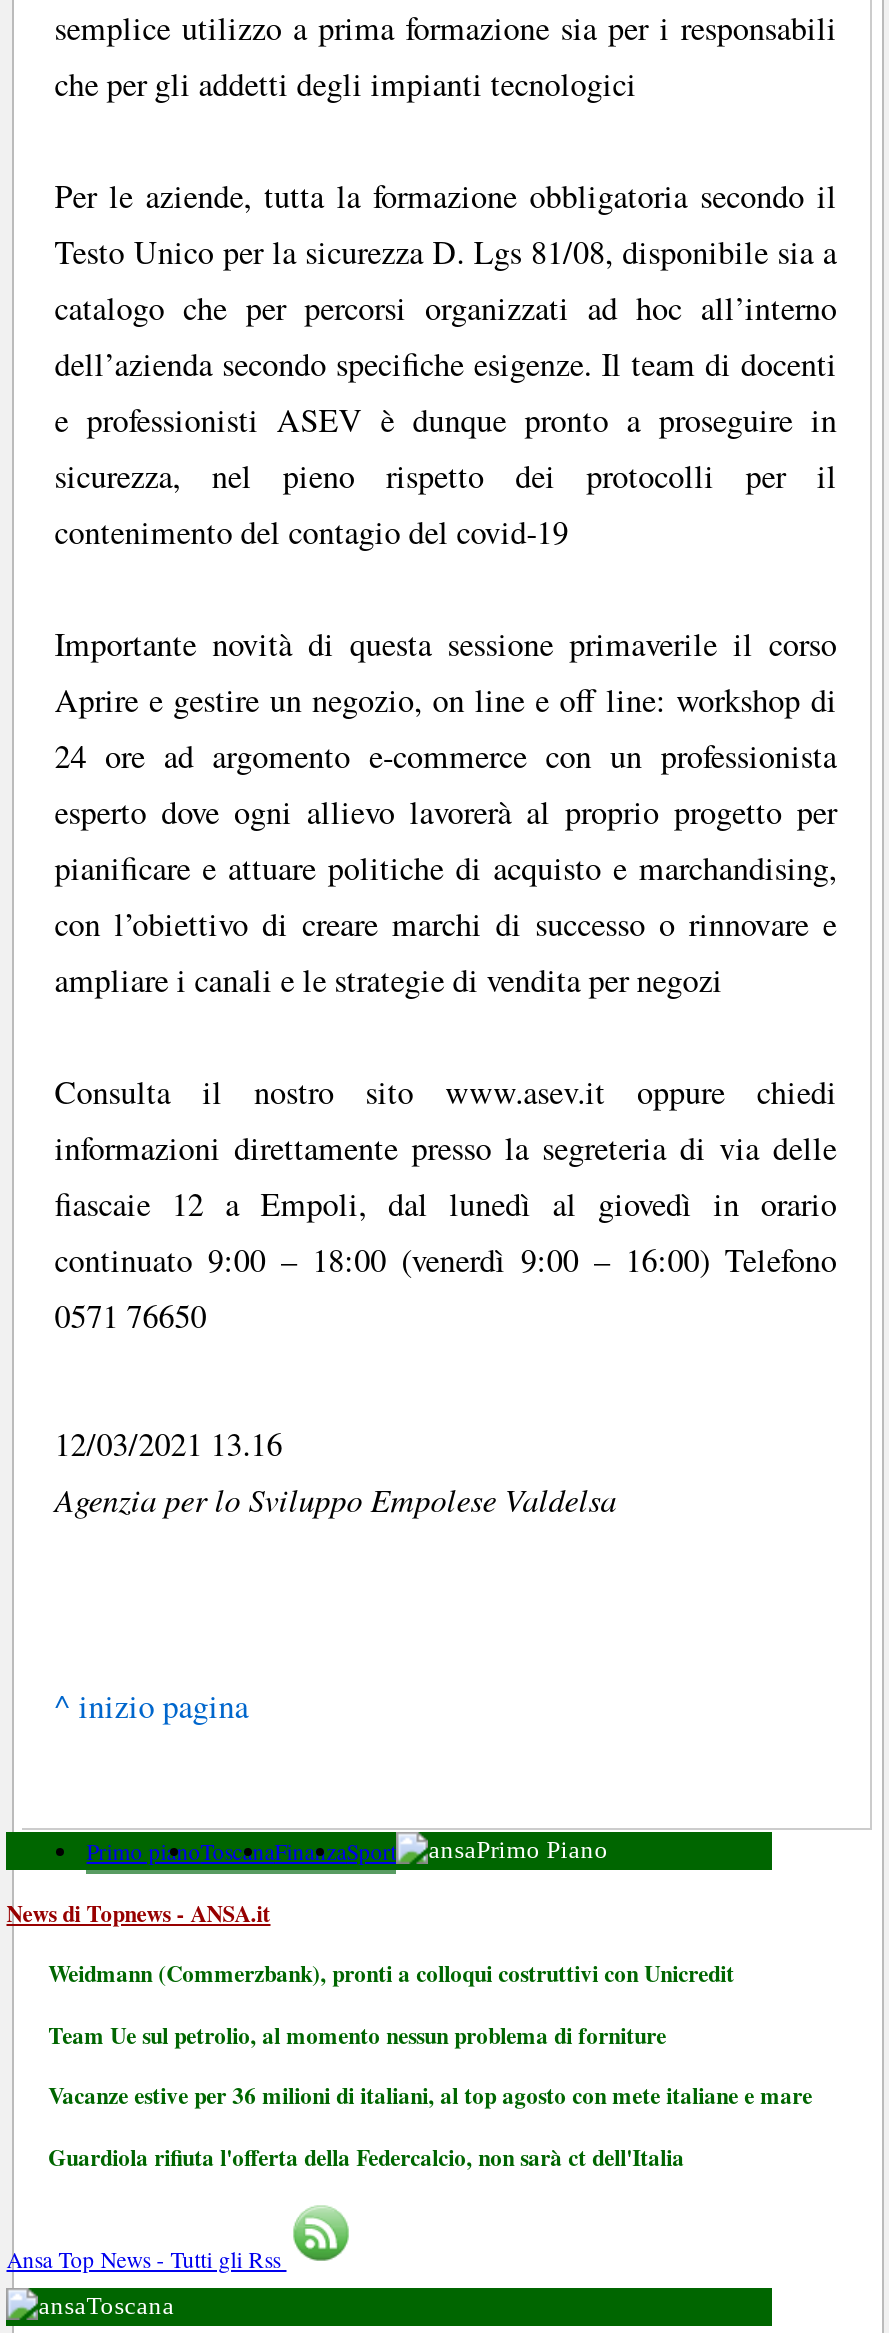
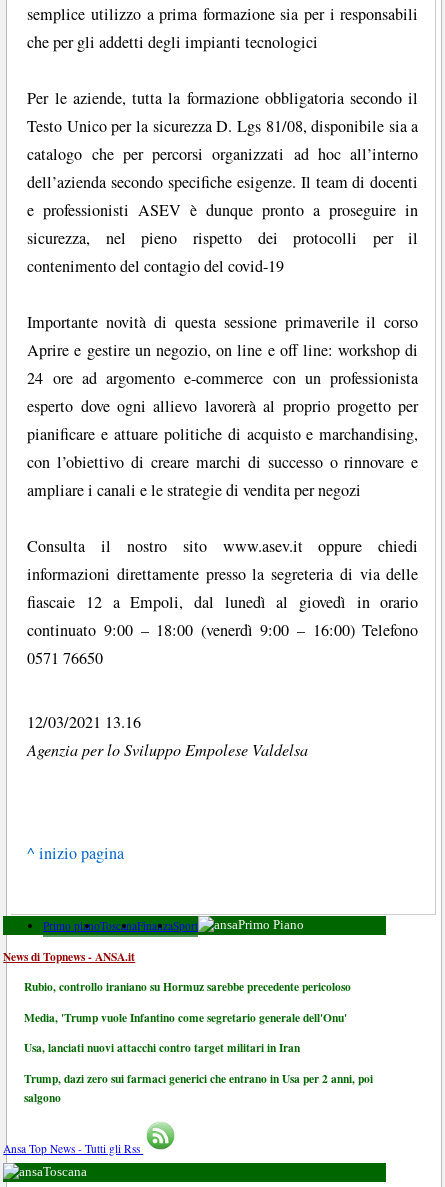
[48,1956,734,1990] Weidmann (Commerzbank), pronti a colloqui costruttivi con Unicredit -> [24,978,351,995] Rubio, controllo iraniano su Hormuz sarebbe precedente pericoloso
[48,2017,666,2051] Team Ue sul petrolio, al momento nessun problema di forniture -> [24,1009,347,1026] Media, 'Trump vuole Infantino come segretario generale dell'Onu'
[48,2078,812,2112] Vacanze estive per 36 milioni di italiani, al top agosto con mete italiane e mare -> [24,1039,300,1056] Usa, lanciati nuovi attacchi contro target militari in Iran
[48,2139,684,2173] Guardiola rifiuta l'offerta della Federcalcio, non sarà ct dell'Italia -> [24,1069,373,1105] Trump, dazi zero sui farmaci generici che entrano in Usa per 2 anni, poi | salgono

